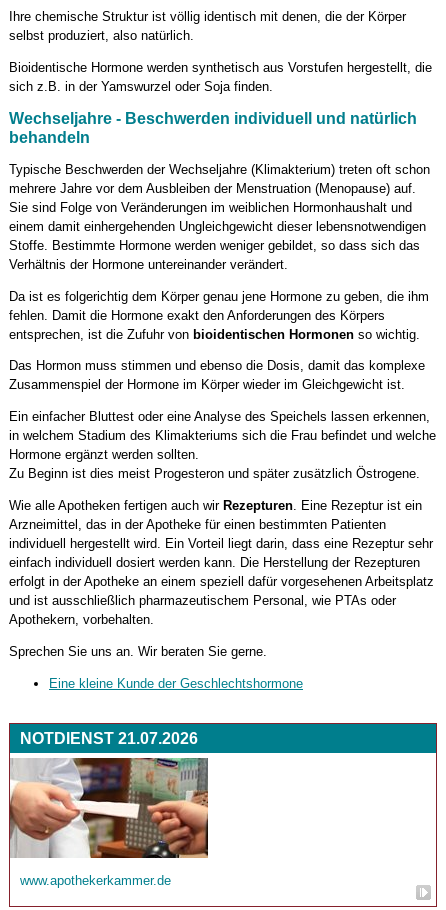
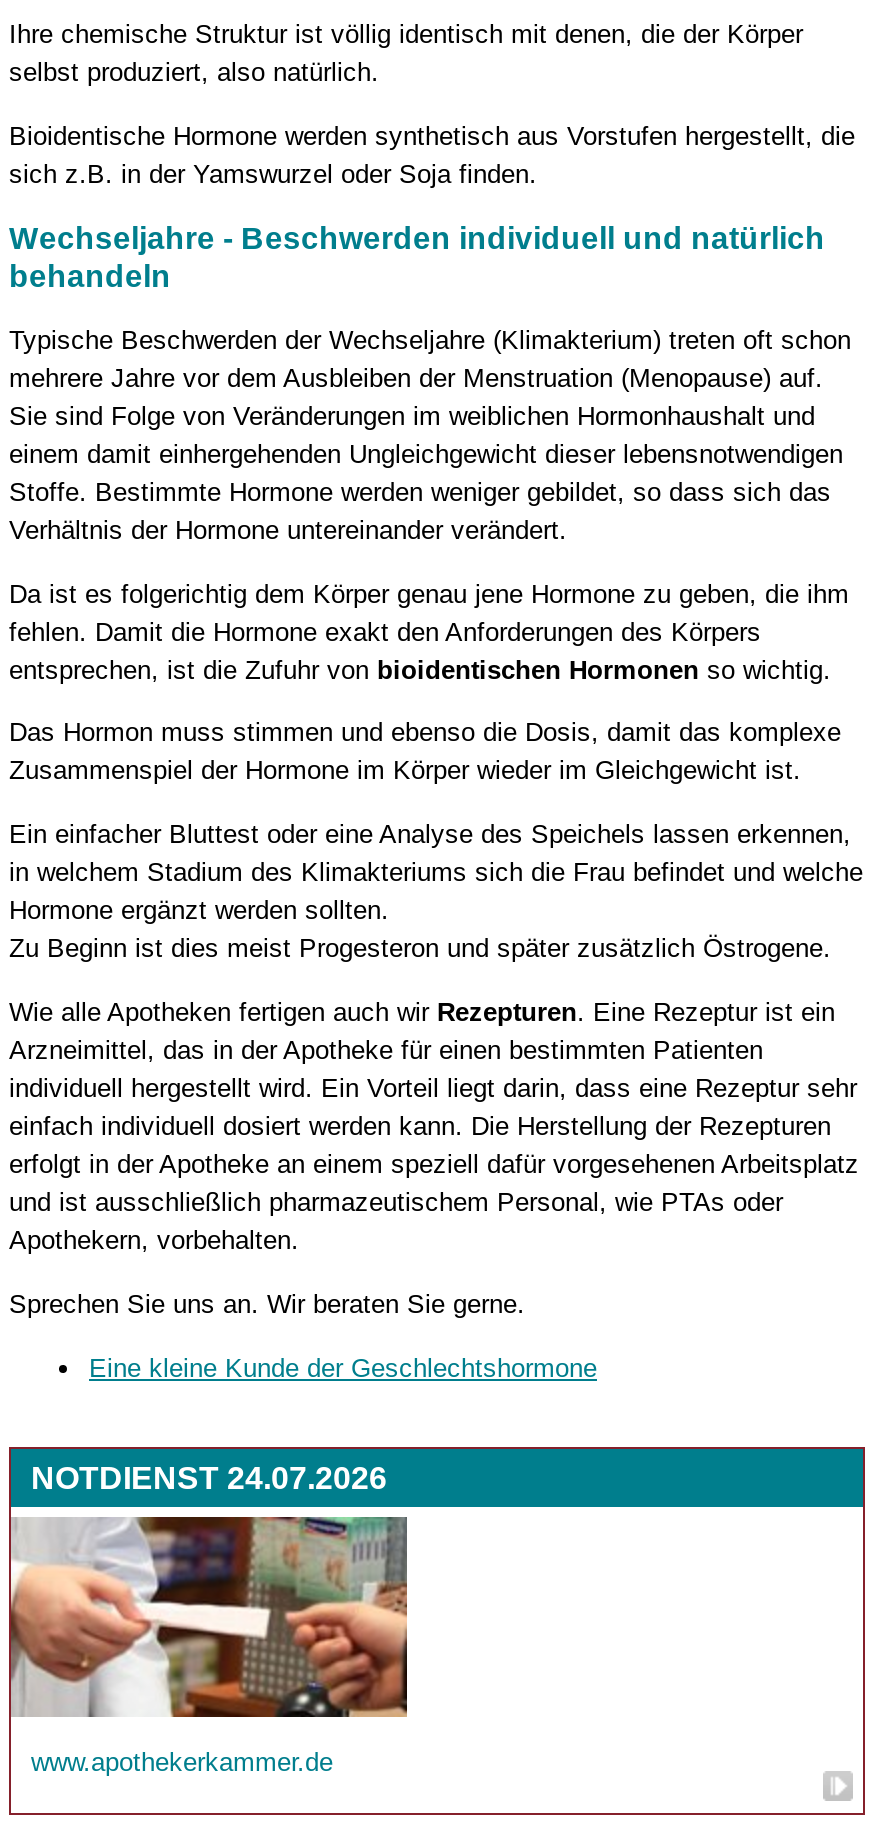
[20,729,198,747] NOTDIENST 21.07.2026 -> [31,1459,387,1495] NOTDIENST 24.07.2026

